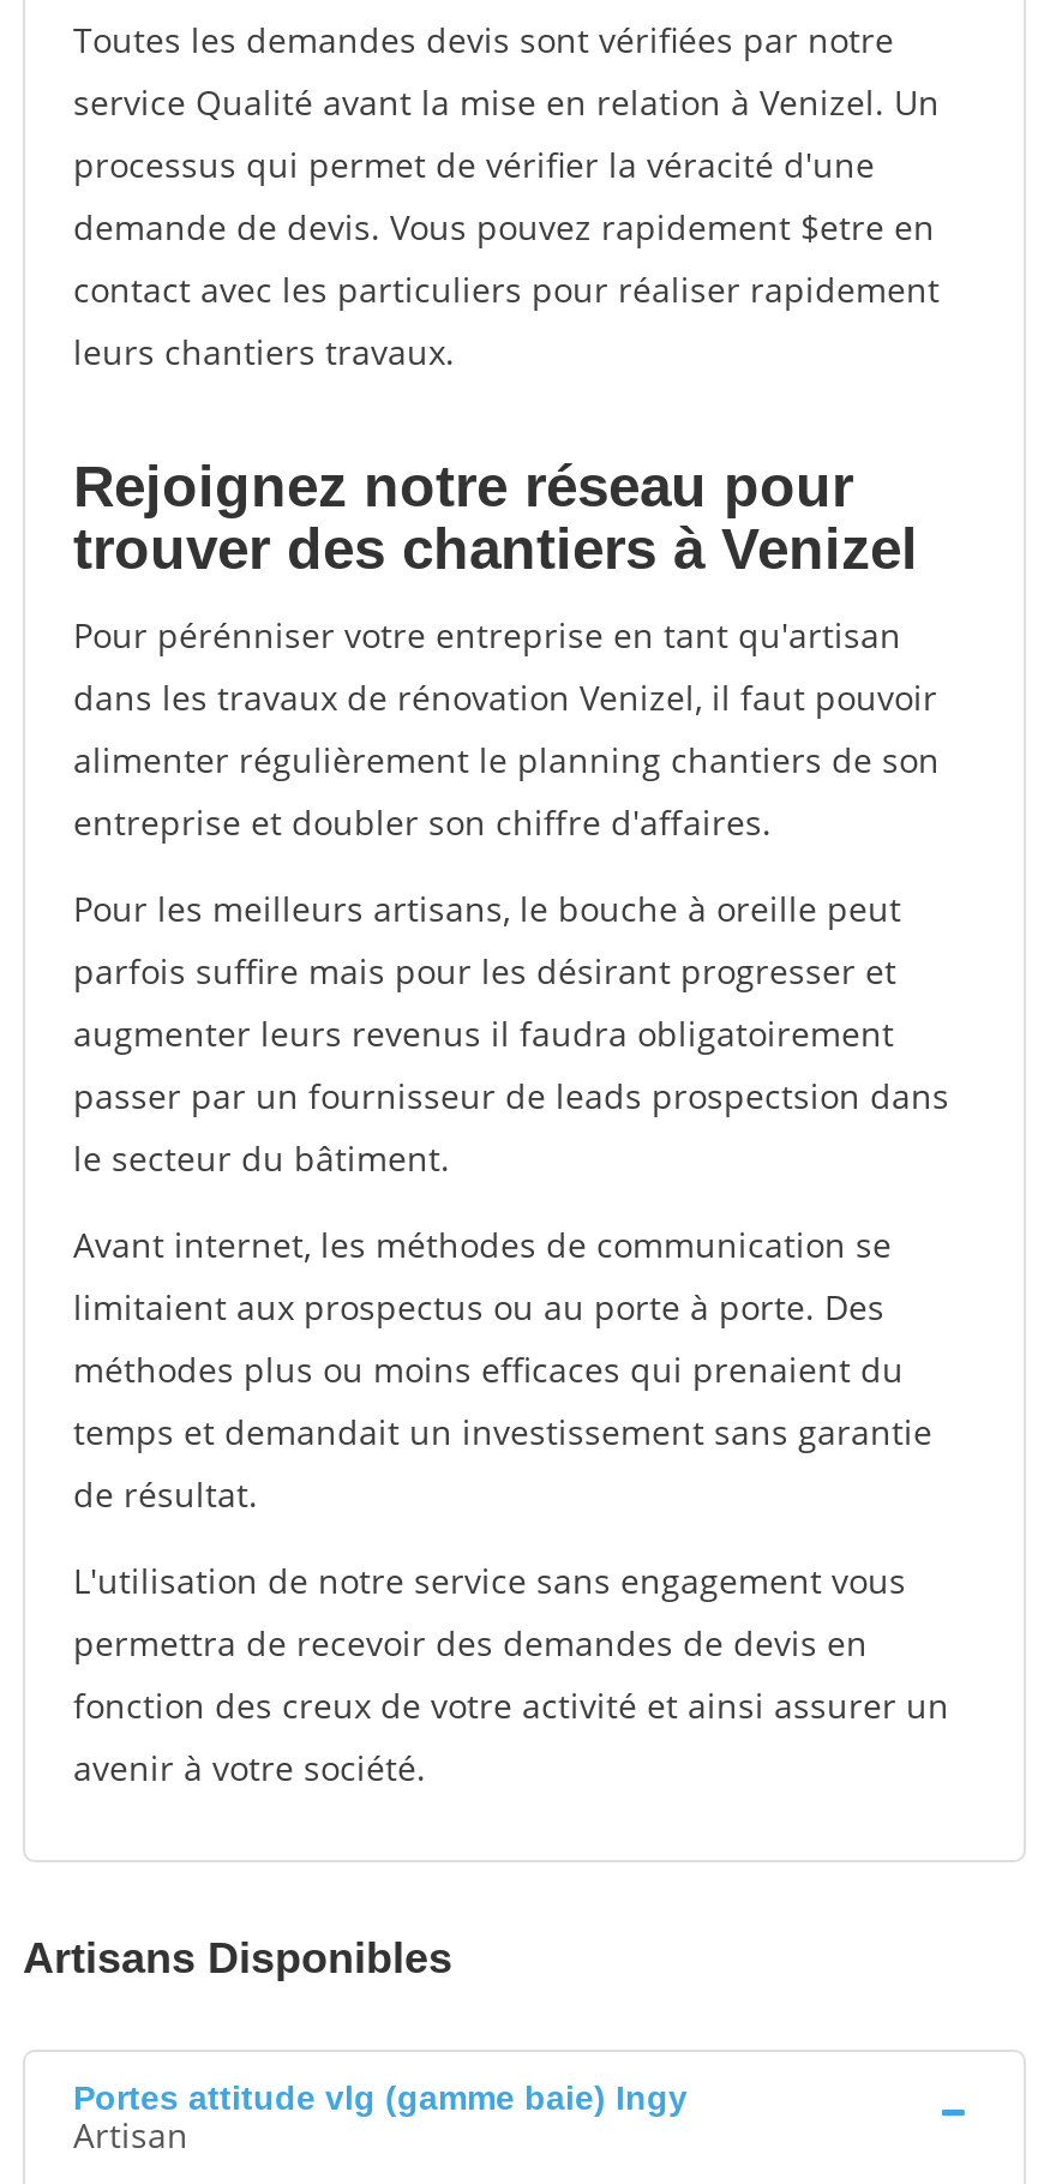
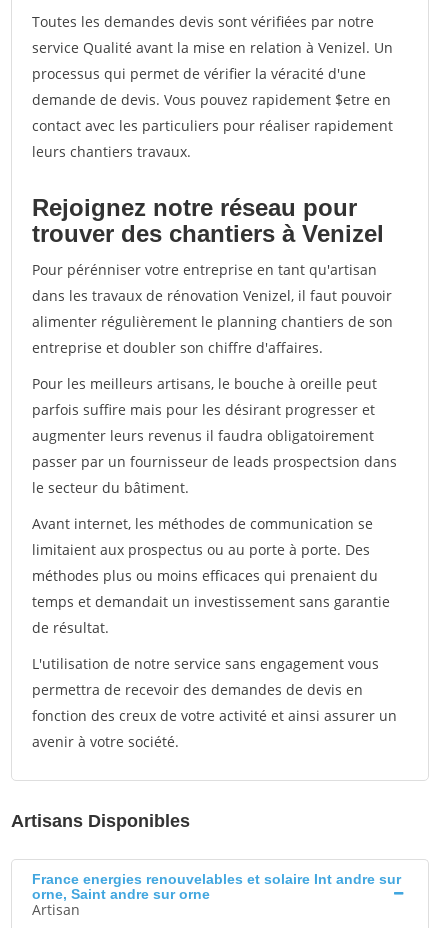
[73,2078,688,2117] Portes attitude vlg (gamme baie) Ingy -> [32,871,401,902] France energies renouvelables et solaire Int andre sur | orne, Saint andre sur orne

